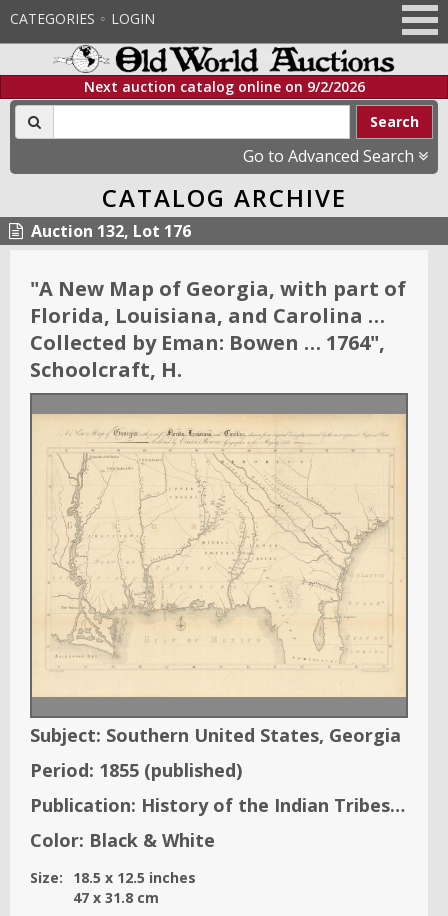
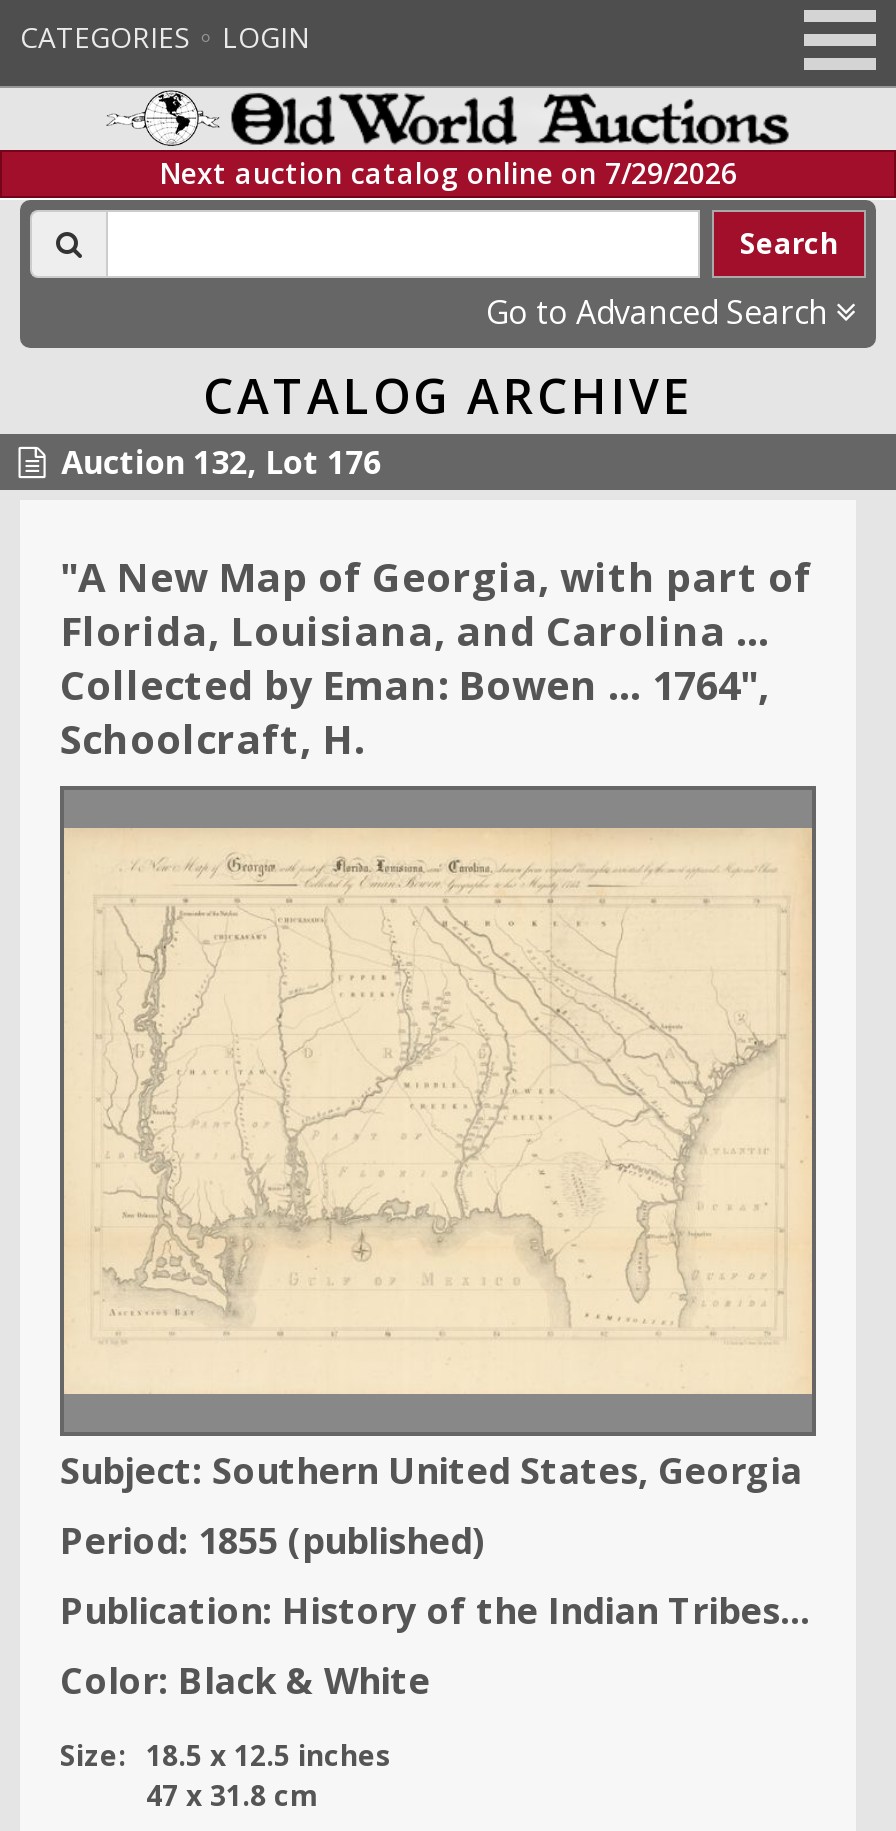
[83,77,364,96] Next auction catalog online on 9/2/2026 -> [159,154,737,192] Next auction catalog online on 7/29/2026

